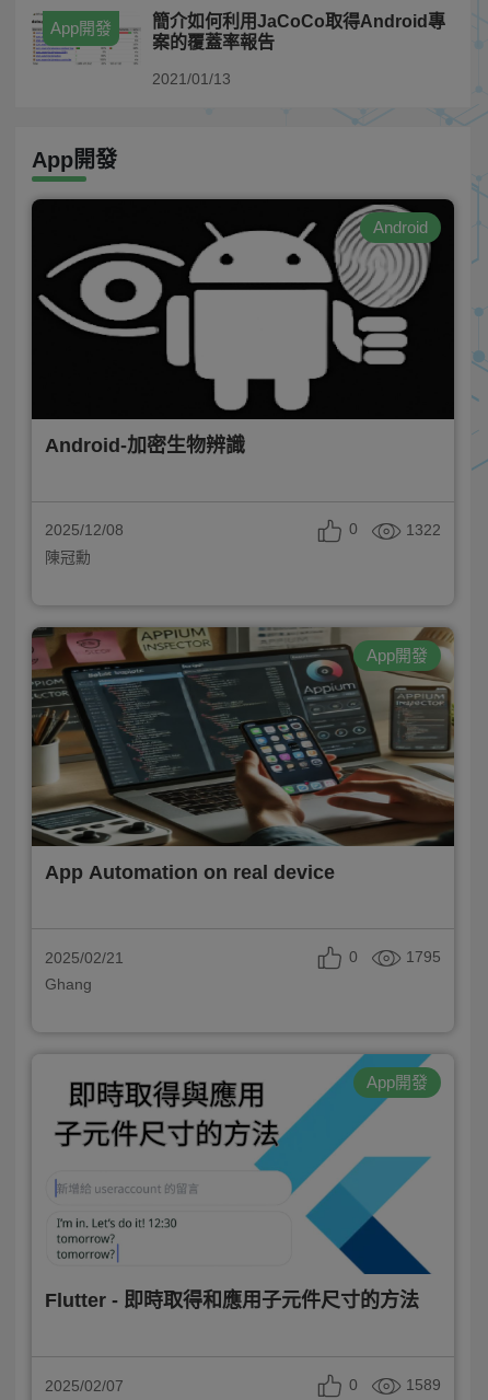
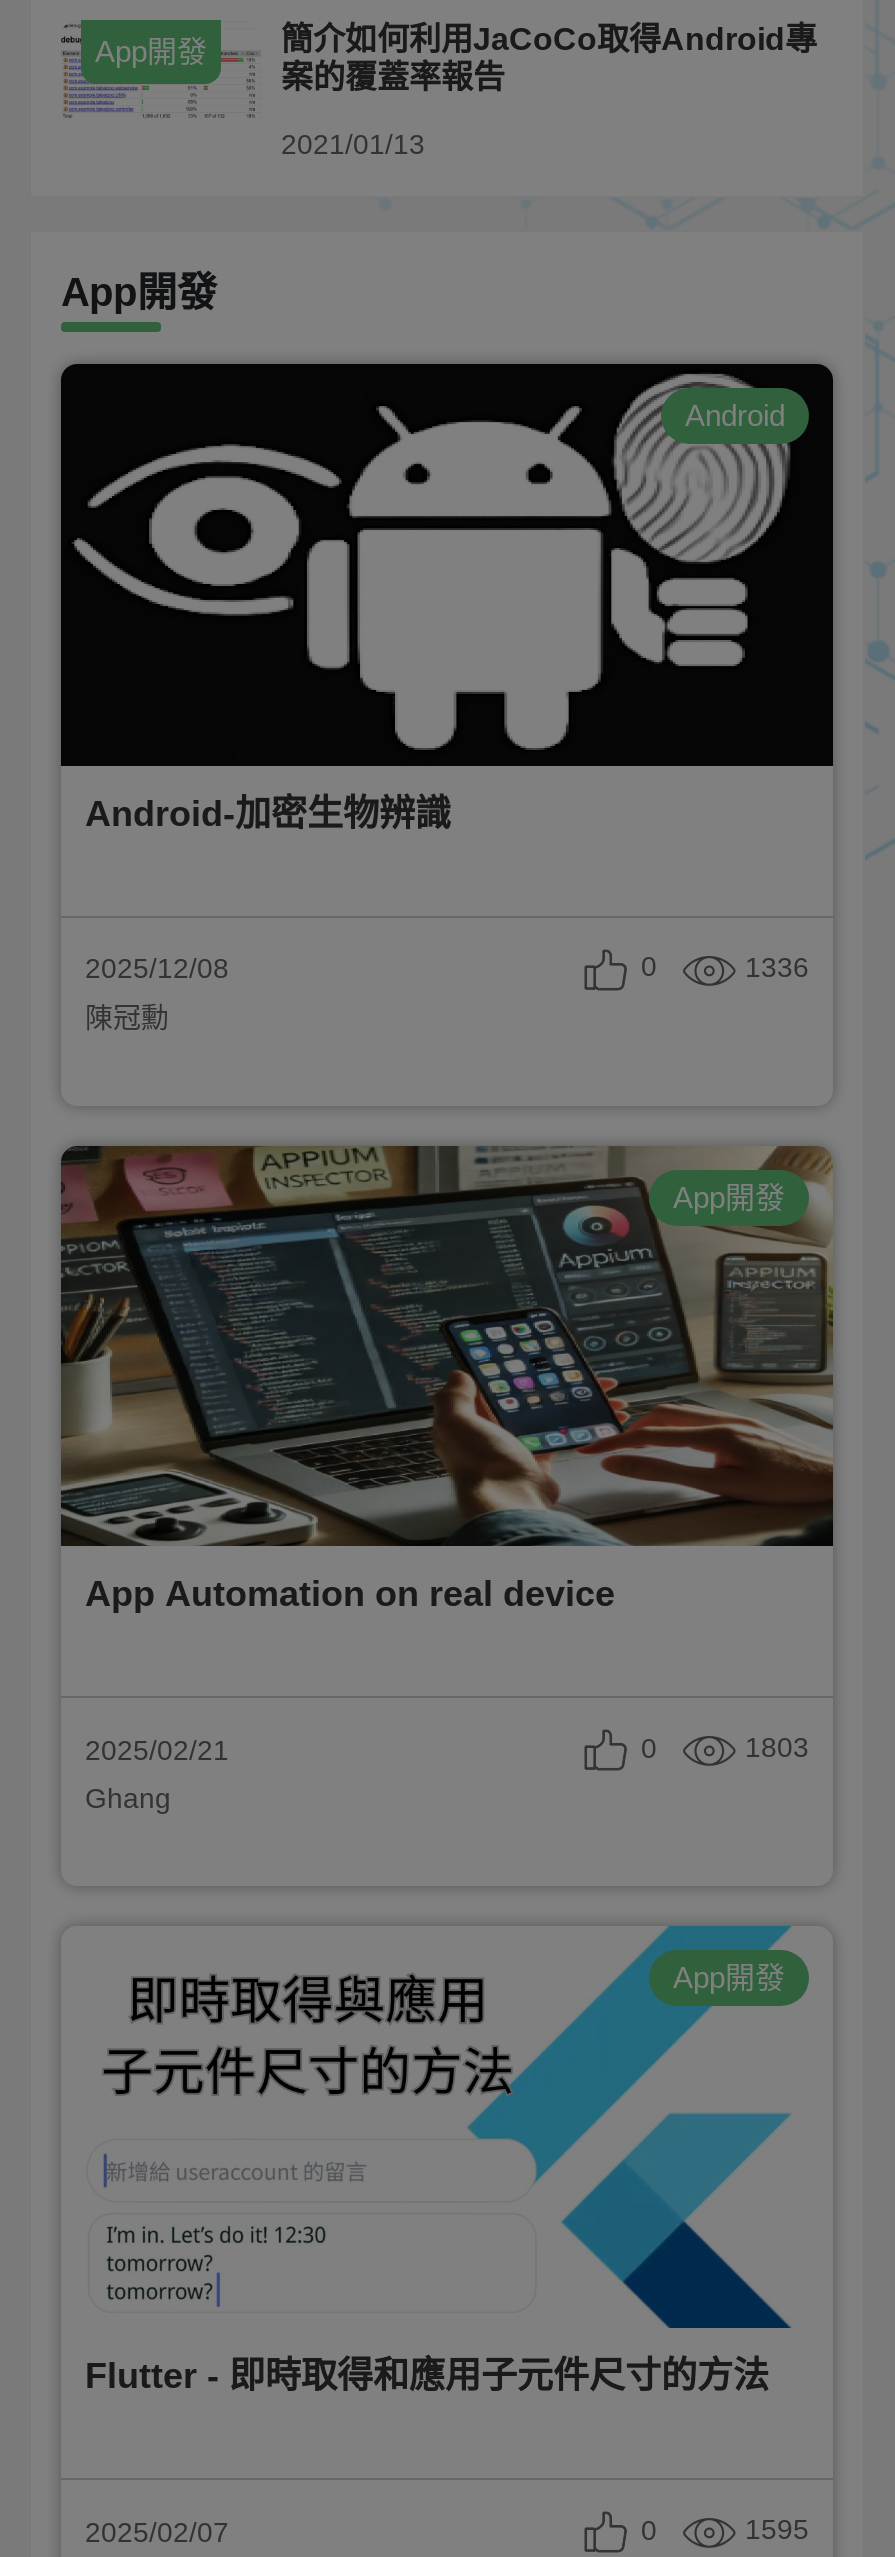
[406,520,441,538] 1322 -> [745,951,809,983] 1336
[406,948,441,966] 1795 -> [745,1732,809,1764] 1803
[406,1376,441,1393] 1589 -> [745,2514,809,2546] 1595

